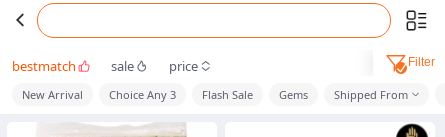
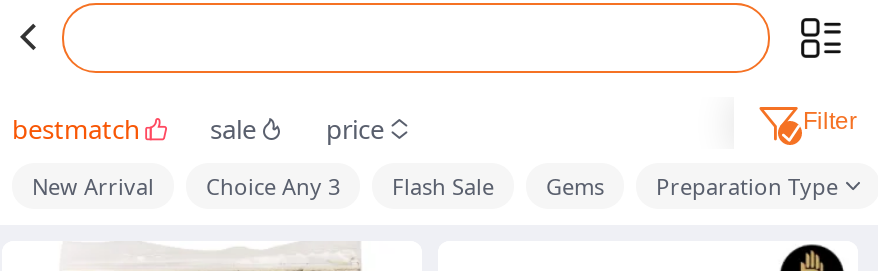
[334,87,408,102] Shipped From -> [656,171,838,201] Preparation Type

